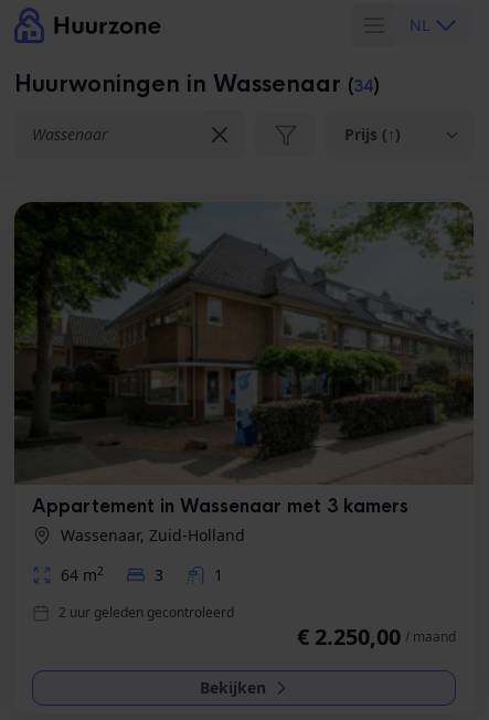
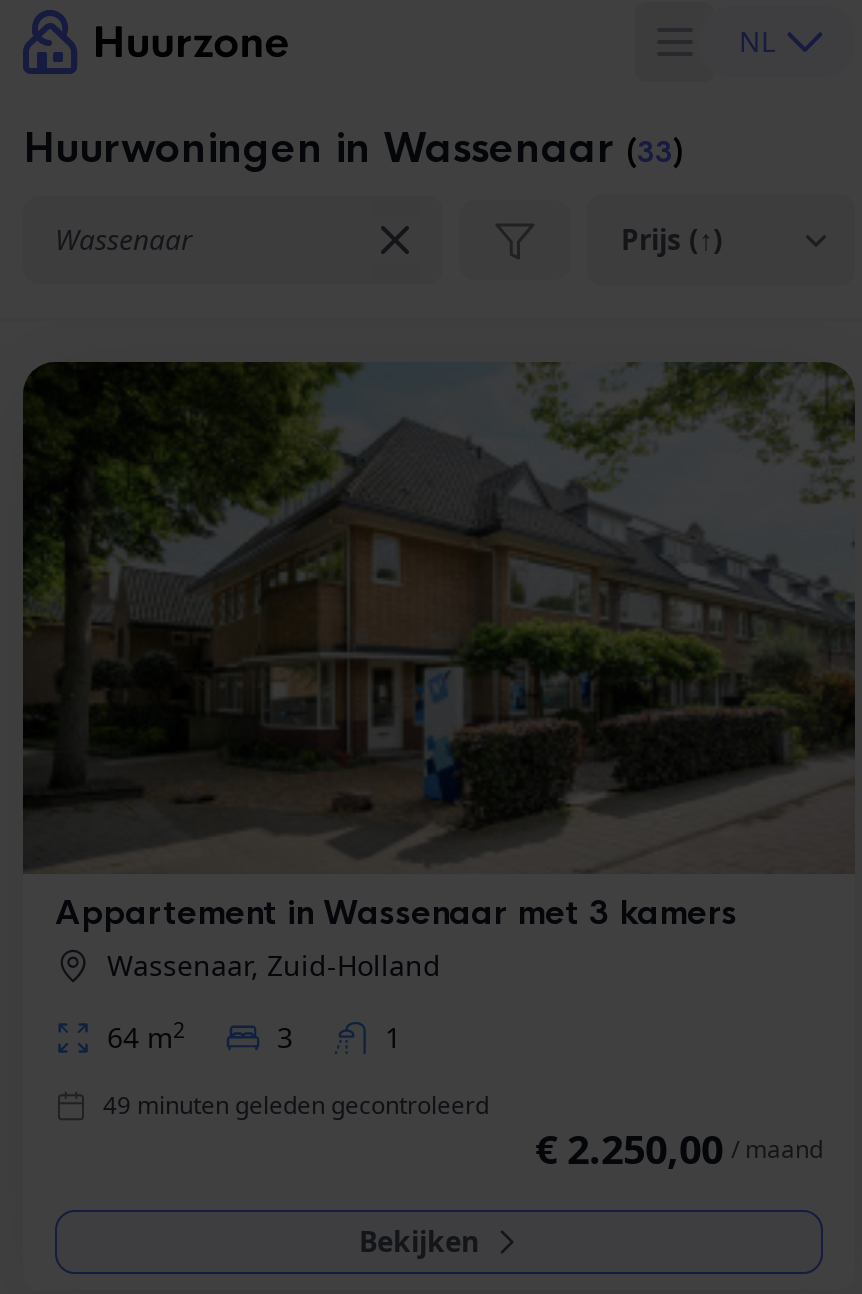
[14,71,380,98] Huurwoningen in Wassenaar (34) -> [23,124,685,174] Huurwoningen in Wassenaar (33)
[59,603,234,622] 2 uur geleden gecontroleerd -> [103,1088,489,1122] 49 minuten geleden gecontroleerd

